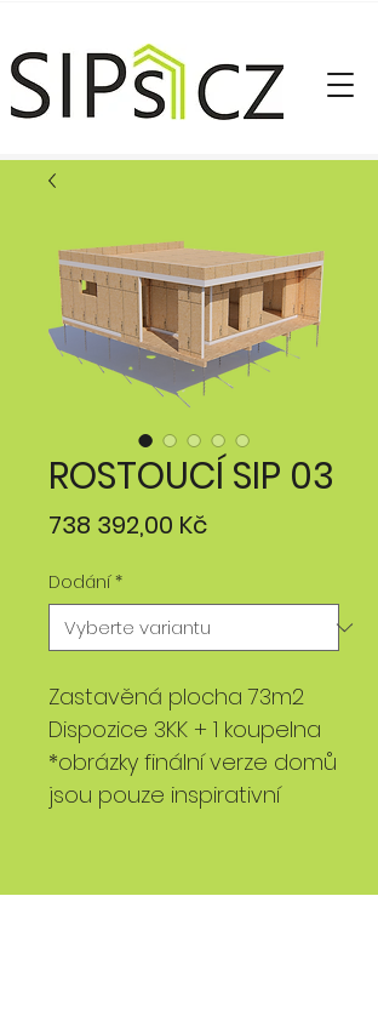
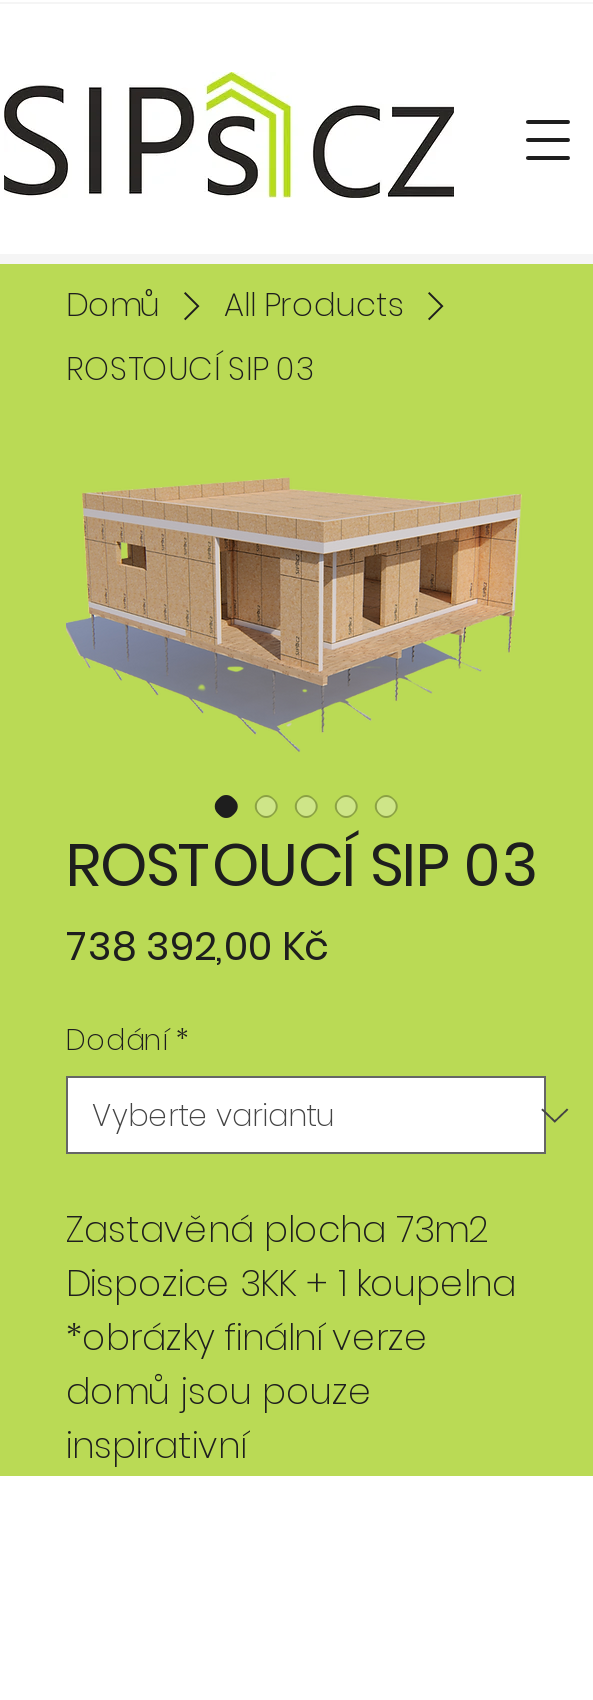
none -> [66,282,404,392] Domů | All Products | ROSTOUCÍ SIP 03
moved [52,240,326,398] -> [72,476,524,736]: [image]
moved [48,451,334,744] -> [66,824,538,1308]: ROSTOUCÍ SIP 03 | Dodání * | Zastavěná plocha 73m2 | Dispozice 3KK + 1 koupelna

